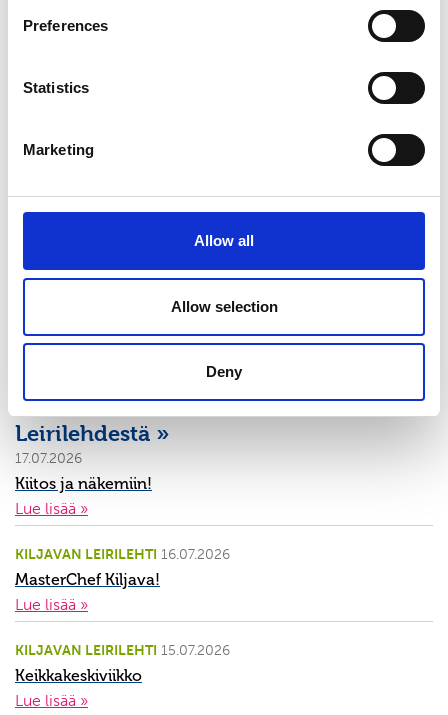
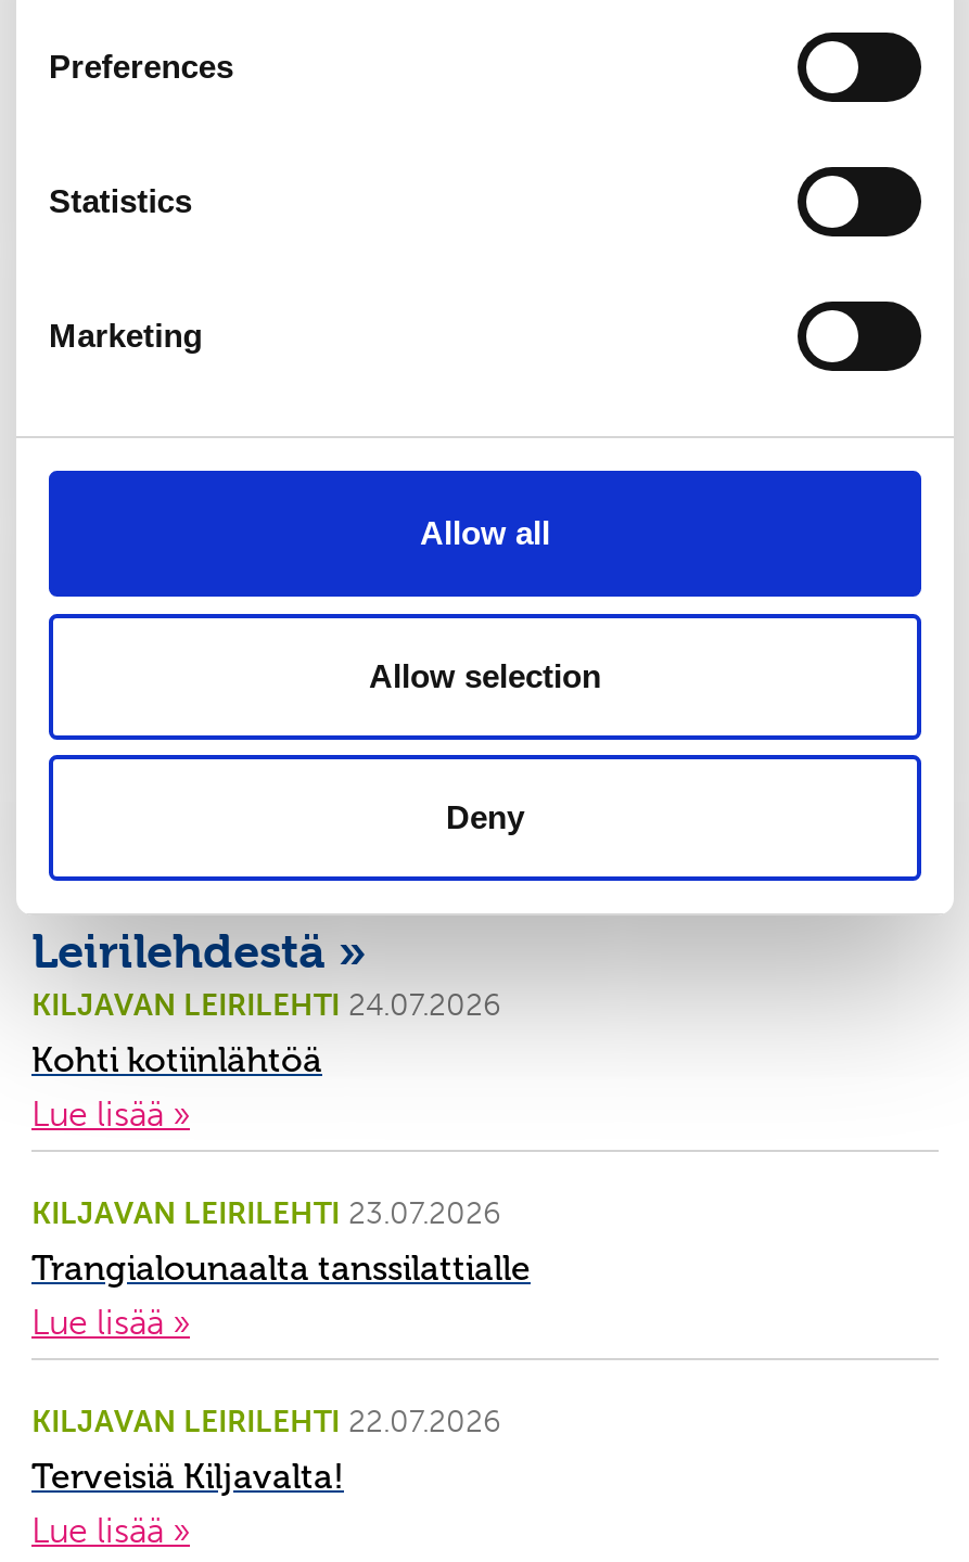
[15,450,152,493] 17.07.2026 | Kiitos ja näkemiin! -> [31,987,500,1080] KILJAVAN LEIRILEHTI 24.07.2026 | Kohti kotiinlähtöä
[15,546,230,589] KILJAVAN LEIRILEHTI 16.07.2026 | MasterChef Kiljava! -> [31,1195,531,1289] KILJAVAN LEIRILEHTI 23.07.2026 | Trangialounaalta tanssilattialle
[15,642,230,685] KILJAVAN LEIRILEHTI 15.07.2026 | Keikkakeskiviikko -> [31,1404,500,1497] KILJAVAN LEIRILEHTI 22.07.2026 | Terveisiä Kiljavalta!

